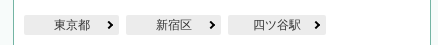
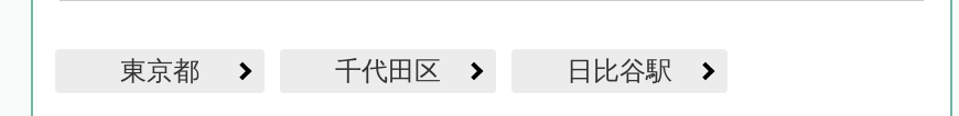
[155,18,301,32] 新宿区 | 四ツ谷駅 -> [335,55,672,86] 千代田区 | 日比谷駅

